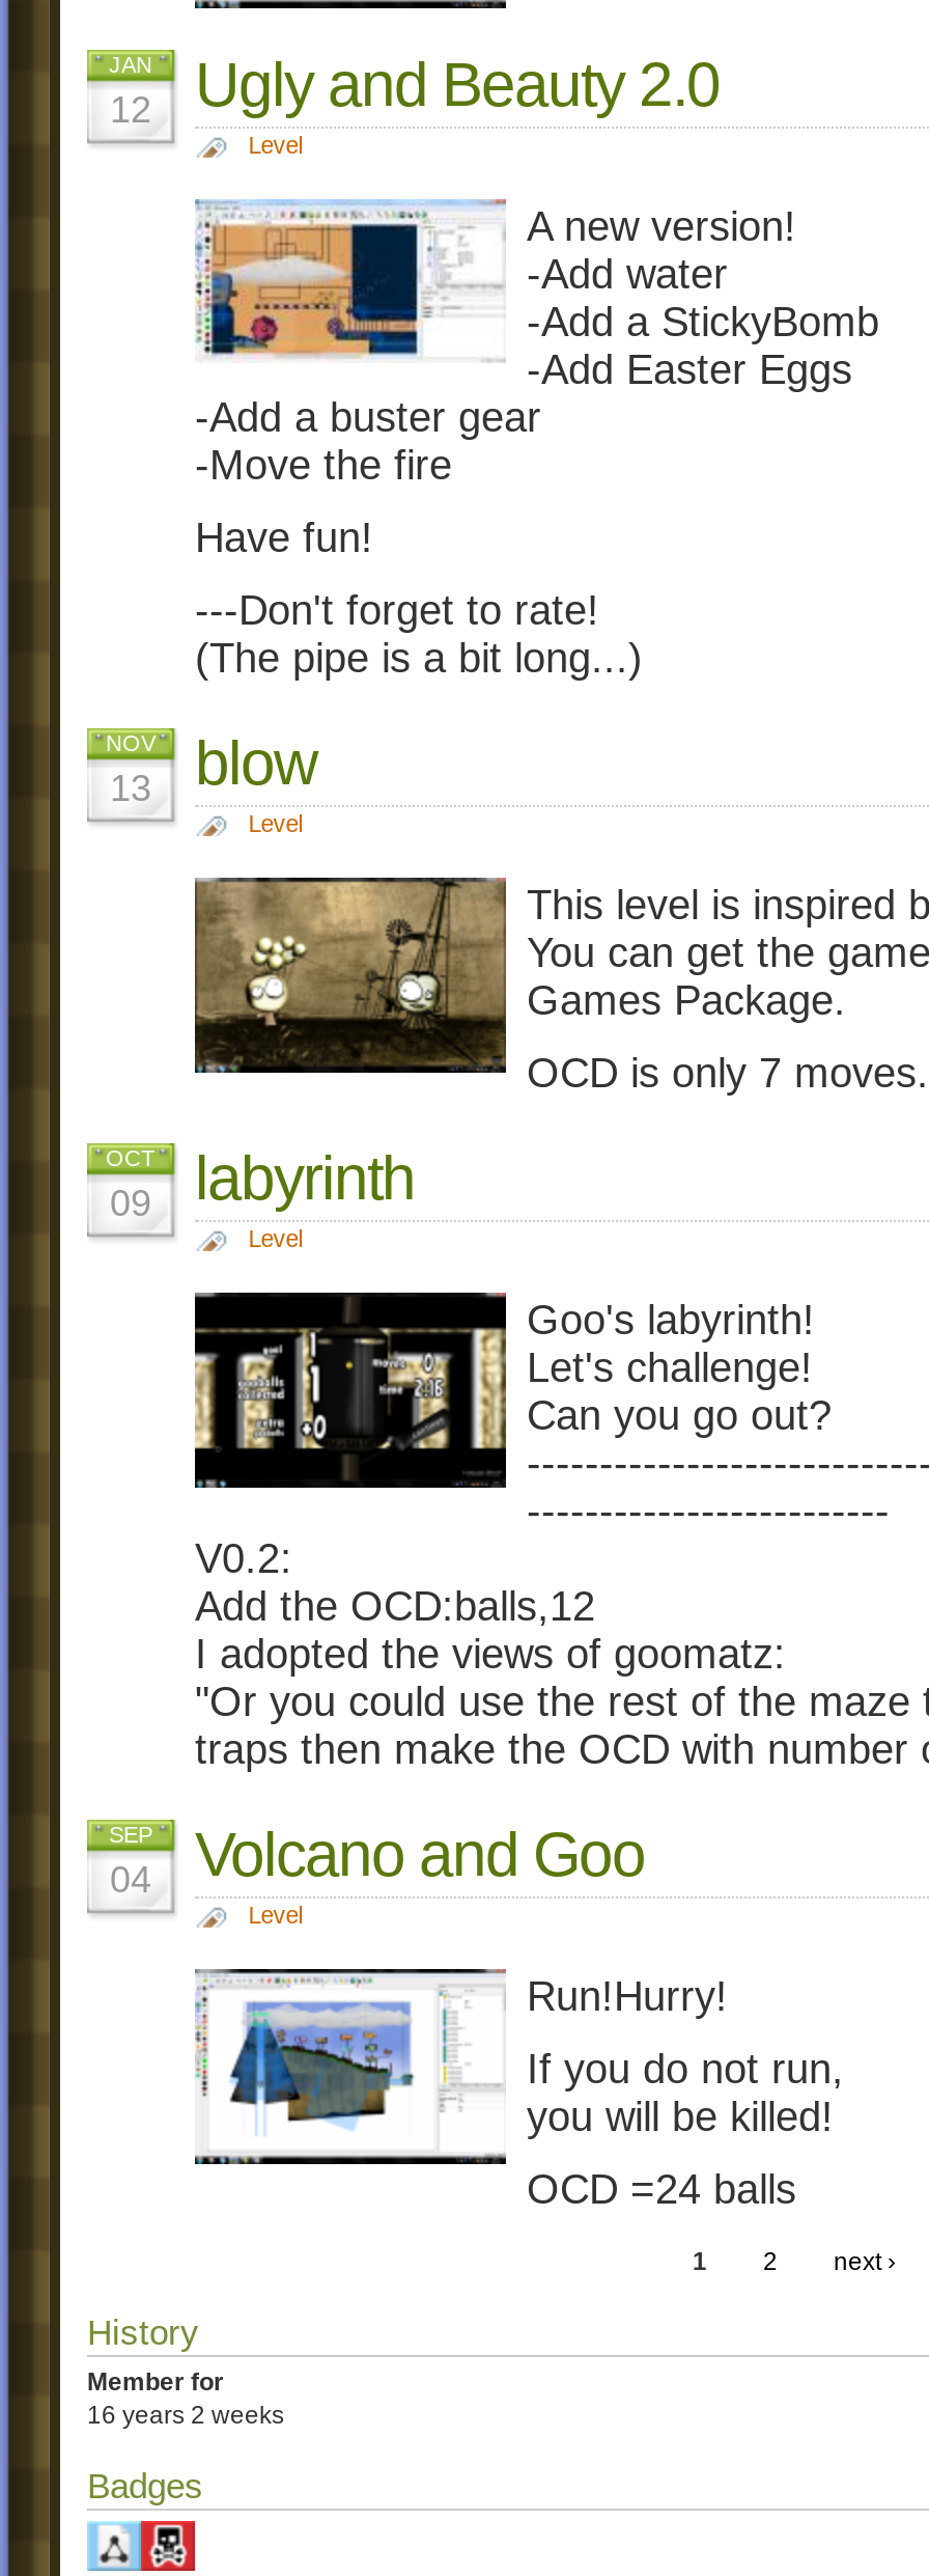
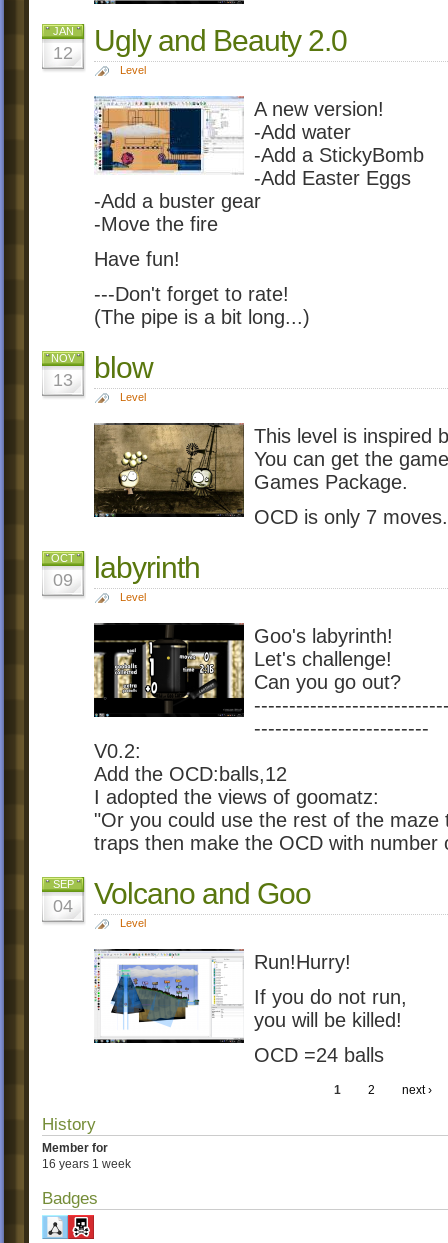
[87,2402,284,2431] 16 years 2 weeks -> [42,1157,131,1171] 16 years 1 week

